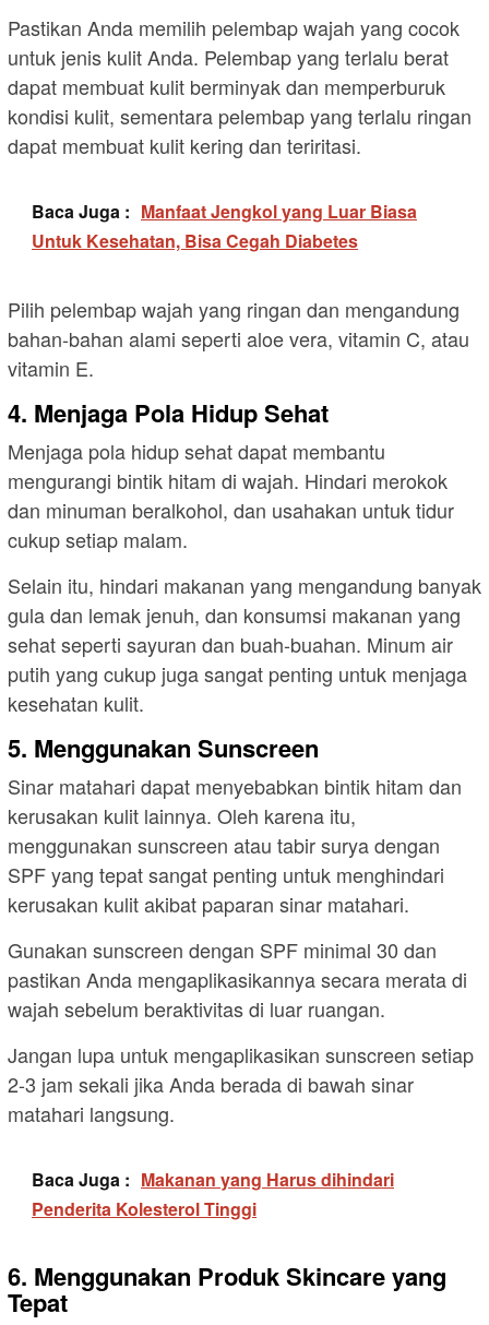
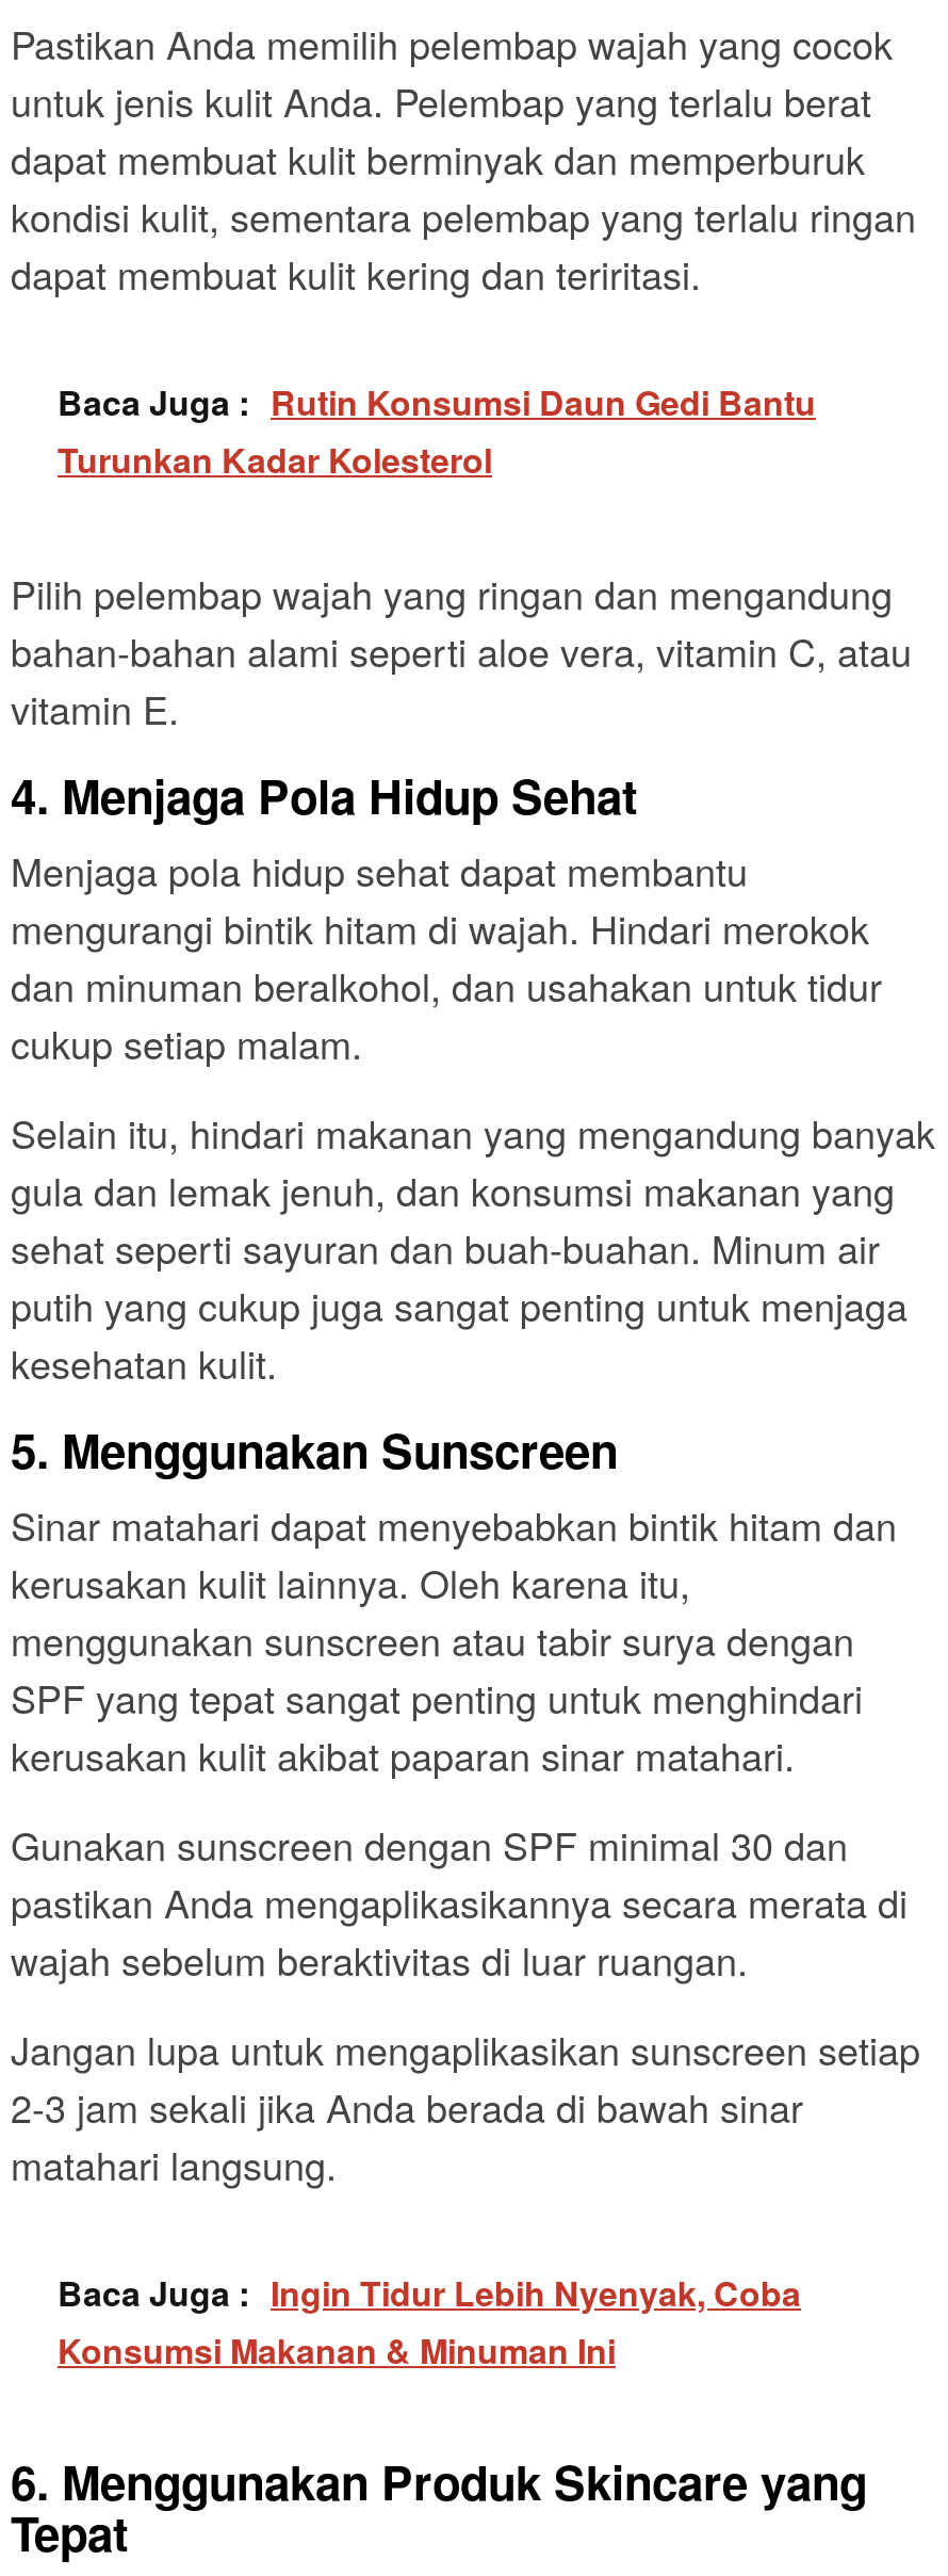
[32,199,417,254] Baca Juga : Manfaat Jengkol yang Luar Biasa | Untuk Kesehatan, Bisa Cegah Diabetes -> [58,377,816,484] Baca Juga : Rutin Konsumsi Daun Gedi Bantu | Turunkan Kadar Kolesterol
[32,1167,394,1222] Baca Juga : Makanan yang Harus dihindari | Penderita Kolesterol Tinggi -> [58,2268,801,2374] Baca Juga : Ingin Tidur Lebih Nyenyak, Coba | Konsumsi Makanan & Minuman Ini

